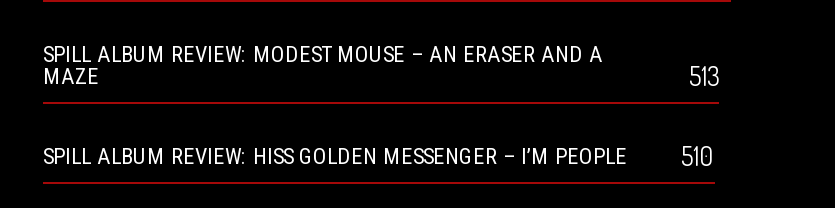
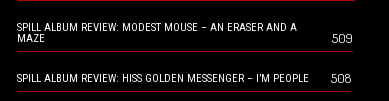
[689,59,719,91] 513 -> [332,30,353,46] 509
[681,139,715,171] 510 -> [331,70,351,86] 508

